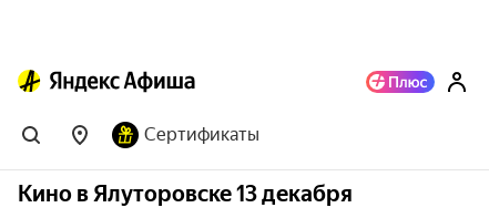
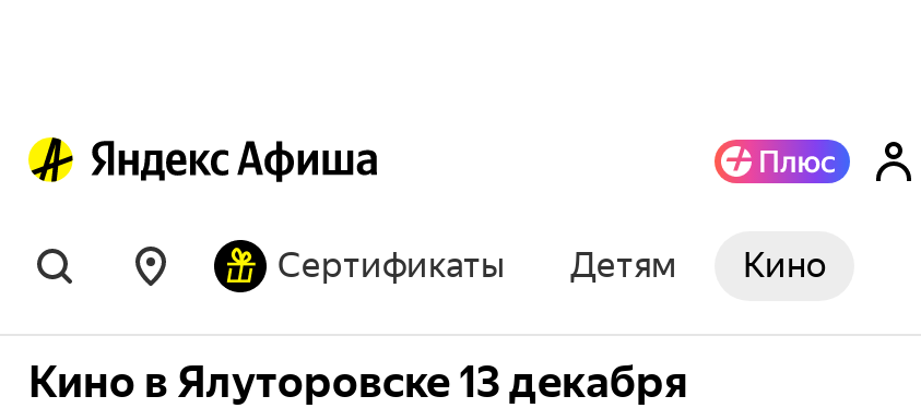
none -> [570,244,826,286] Детям | Кино

